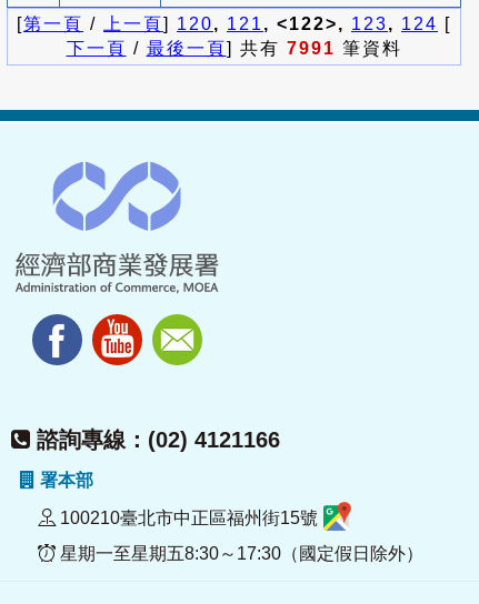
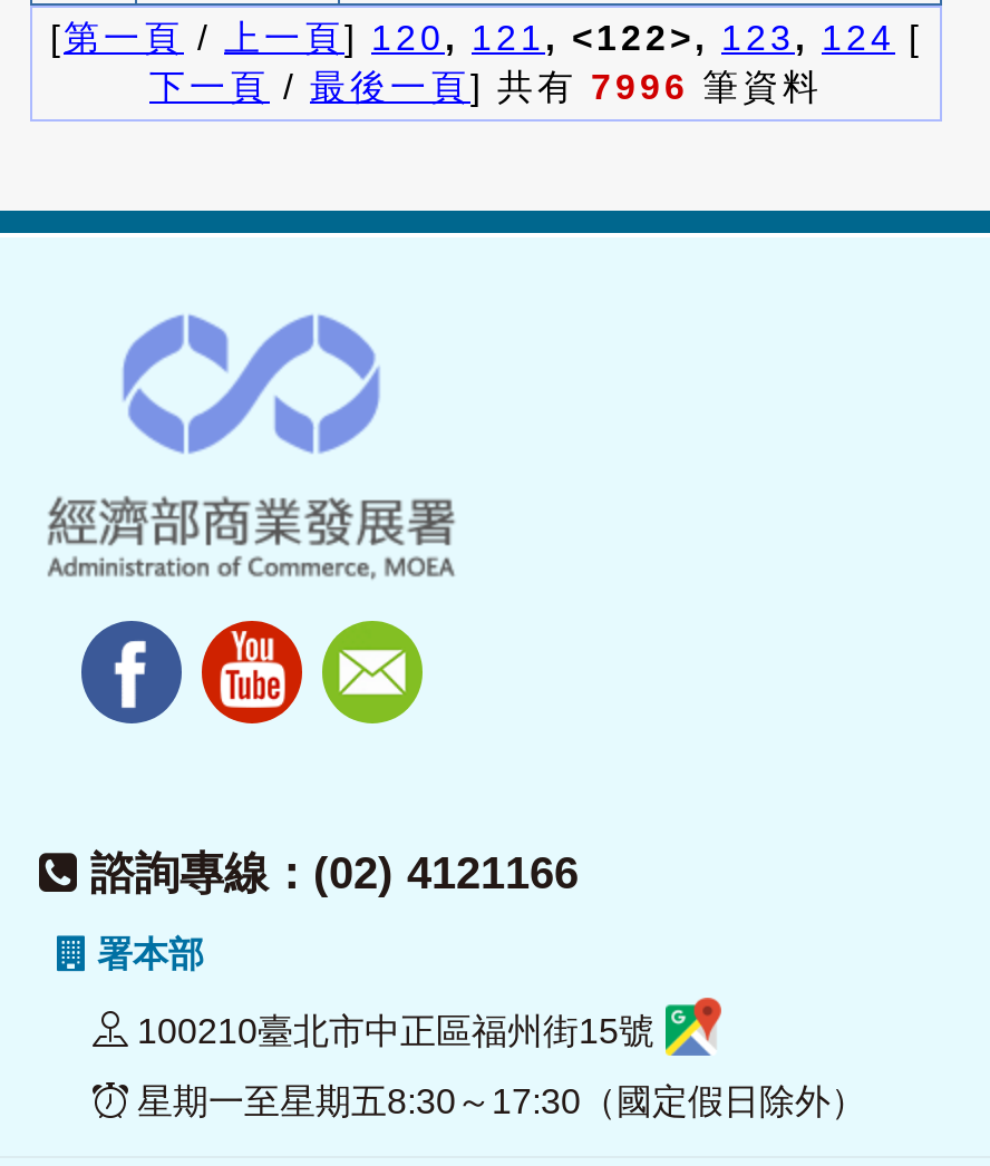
[66,39,402,58] 下一頁/最後一頁] 共有7991筆資料 -> [149,68,823,106] 下一頁/最後一頁] 共有7996筆資料

